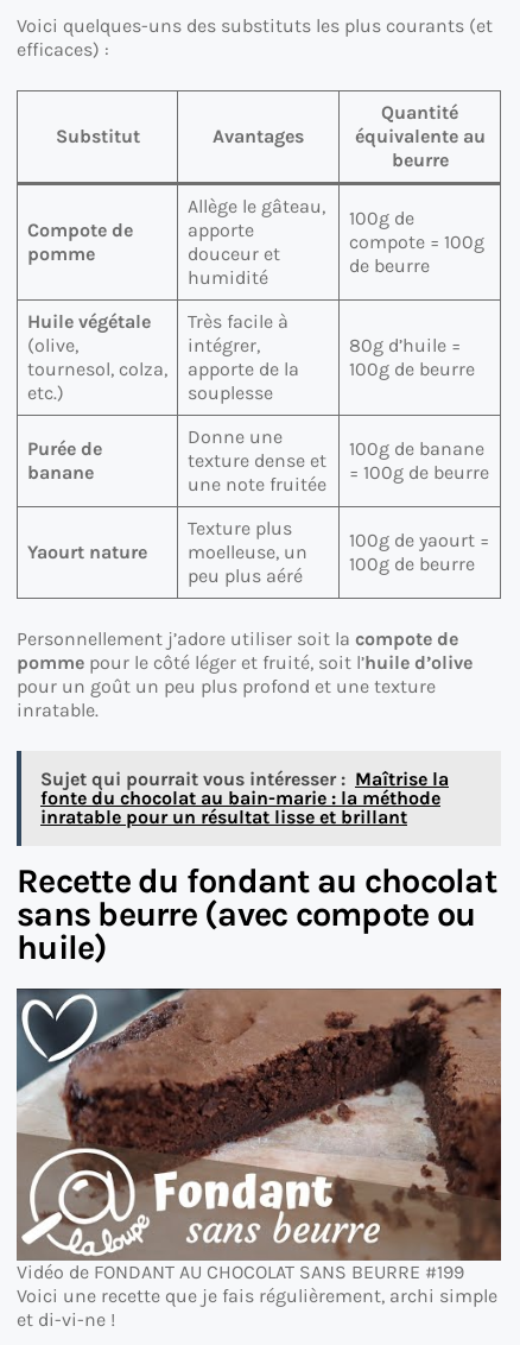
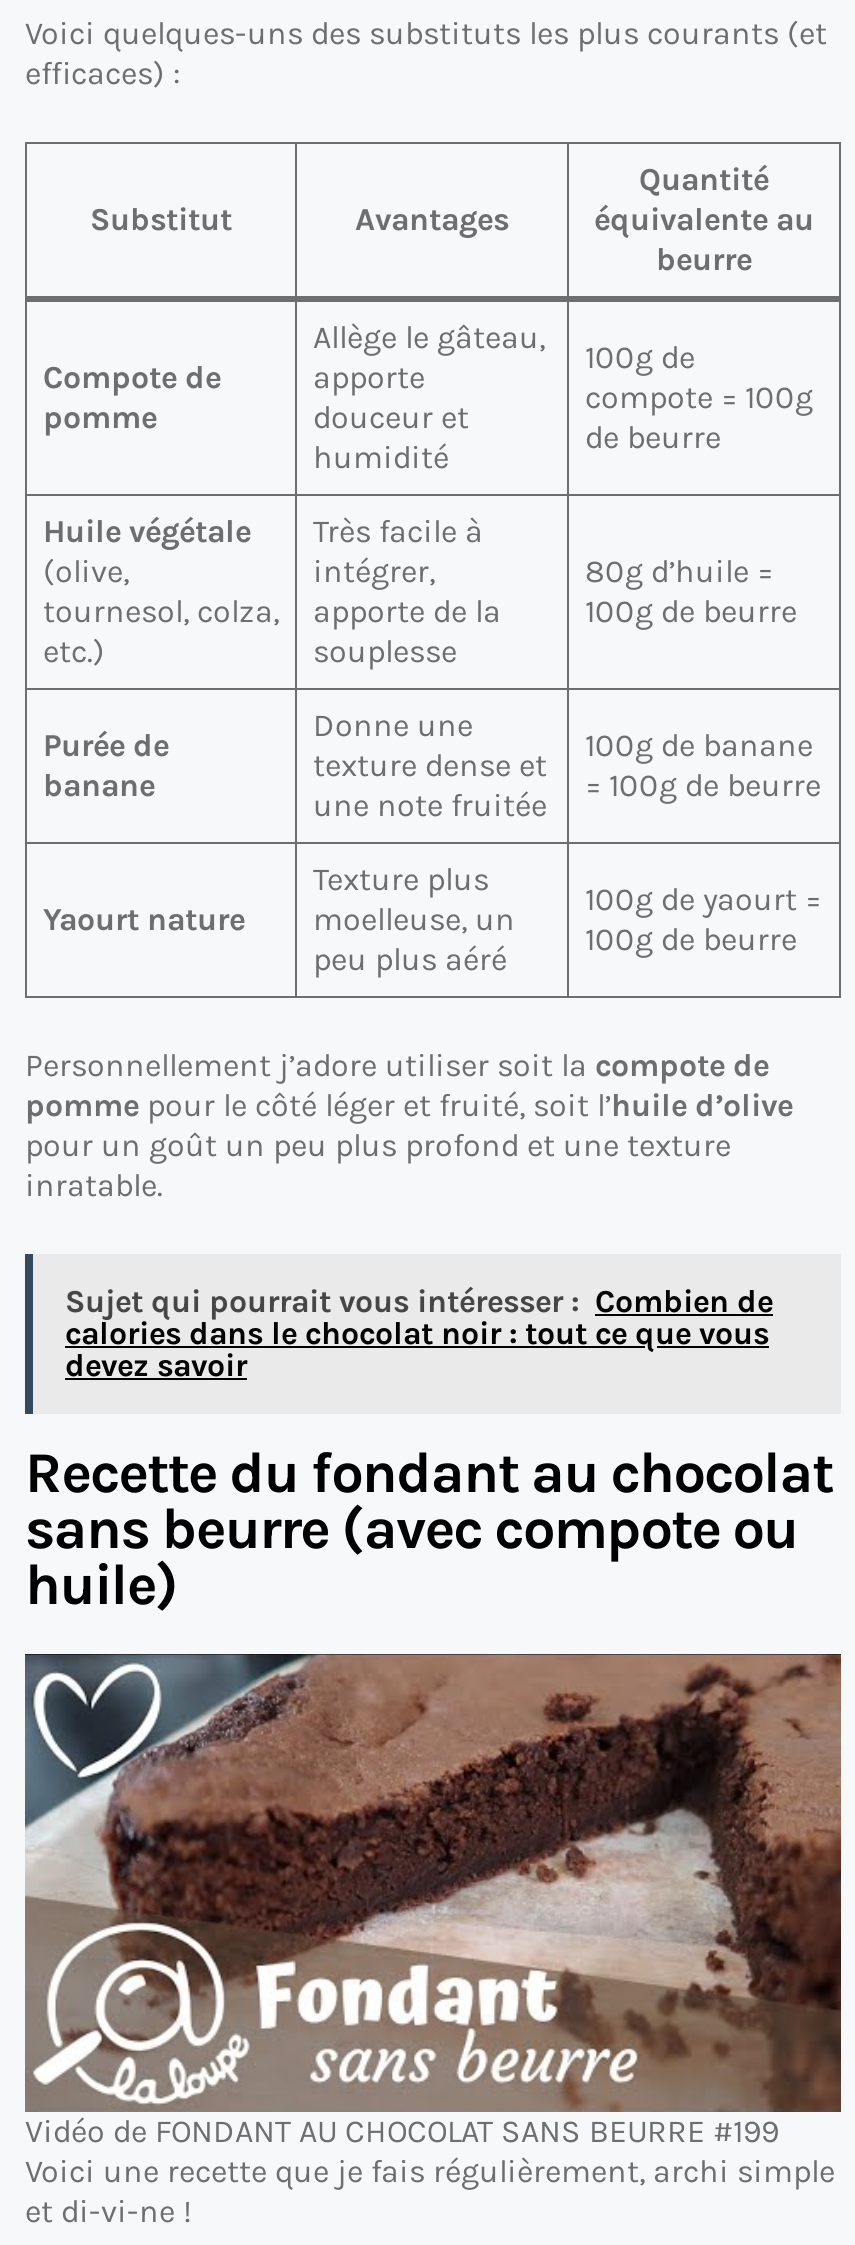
[40,768,449,828] Sujet qui pourrait vous intéresser : Maîtrise la | fonte du chocolat au bain-marie : la méthode | inratable pour un résultat lisse et brillant -> [65,1282,773,1384] Sujet qui pourrait vous intéresser : Combien de | calories dans le chocolat noir : tout ce que vous | devez savoir

